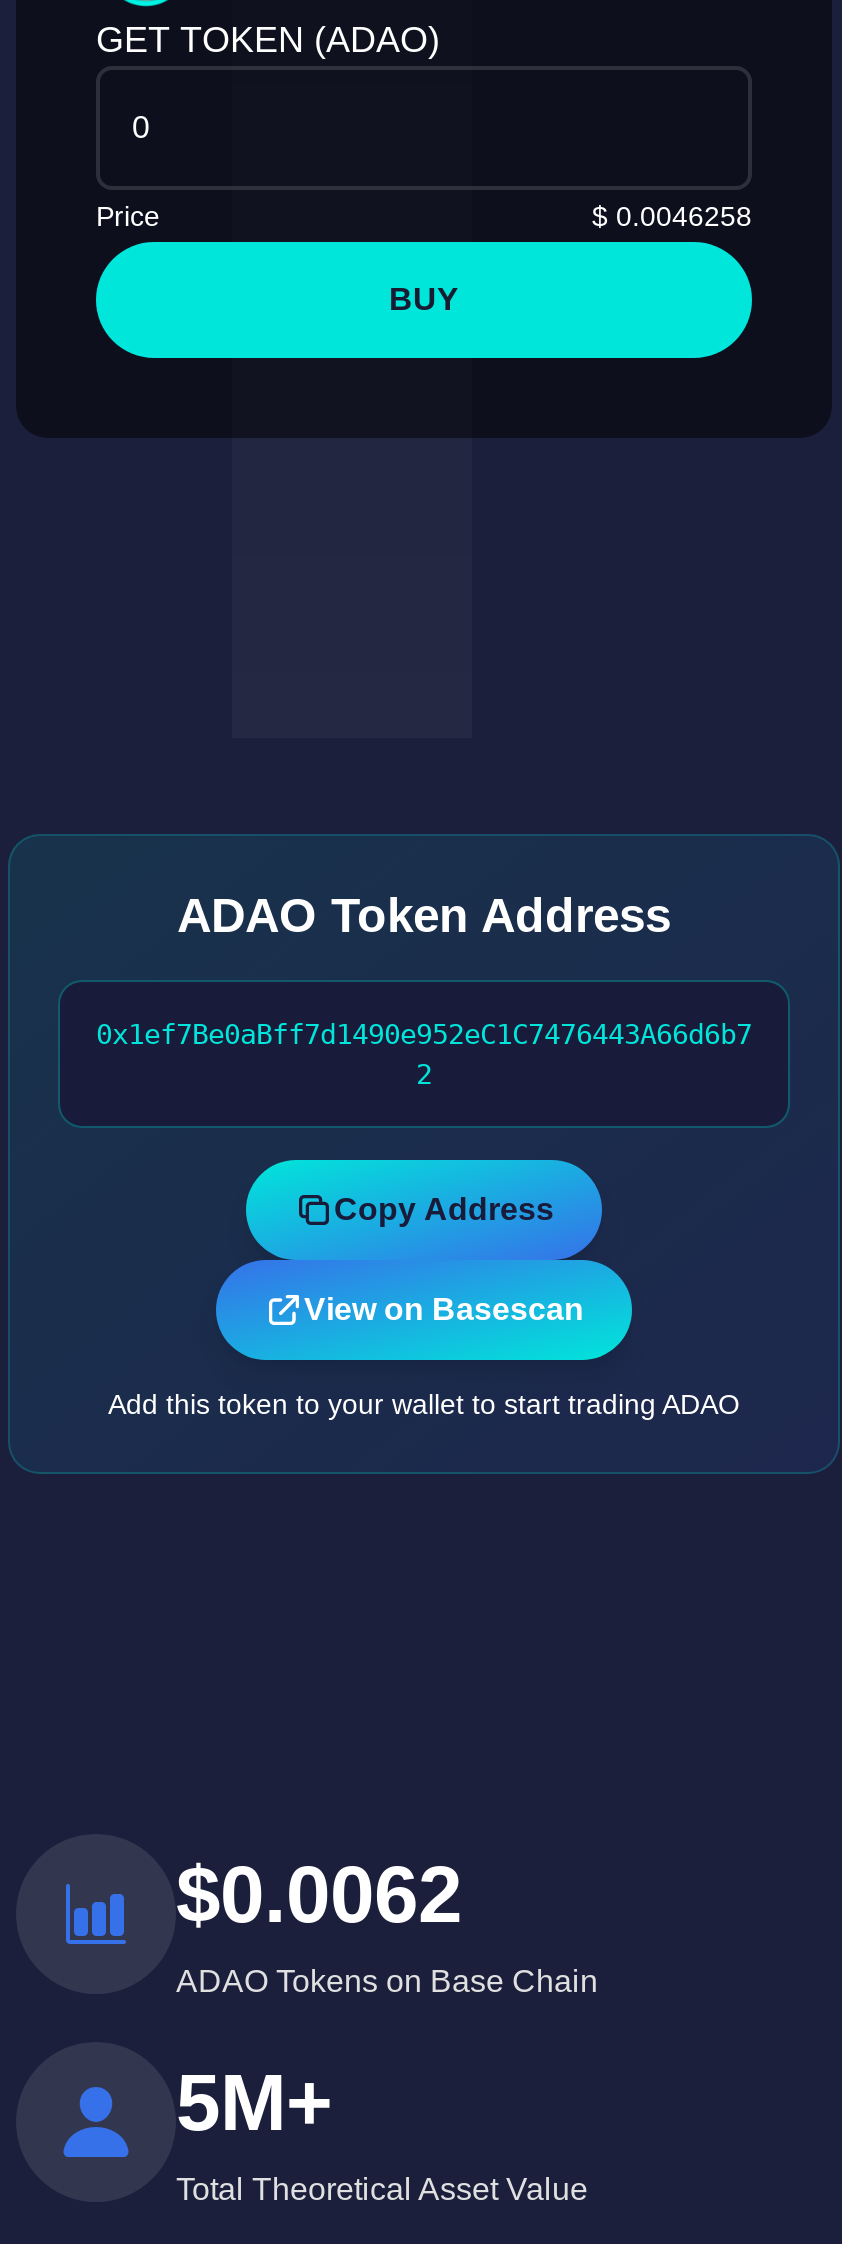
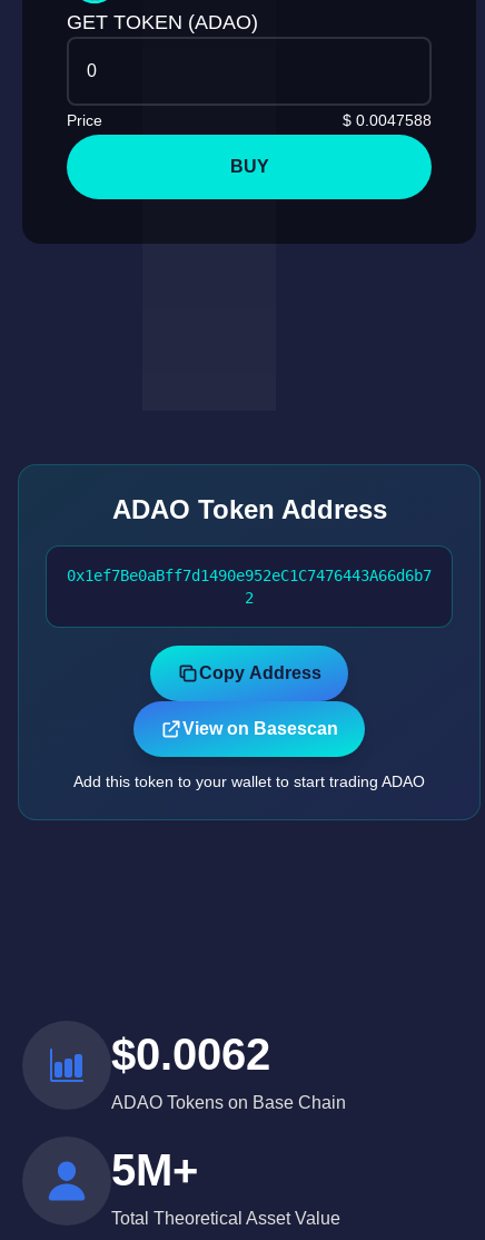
[592,200,752,232] $0.0046258 -> [343,111,432,129] $0.0047588

